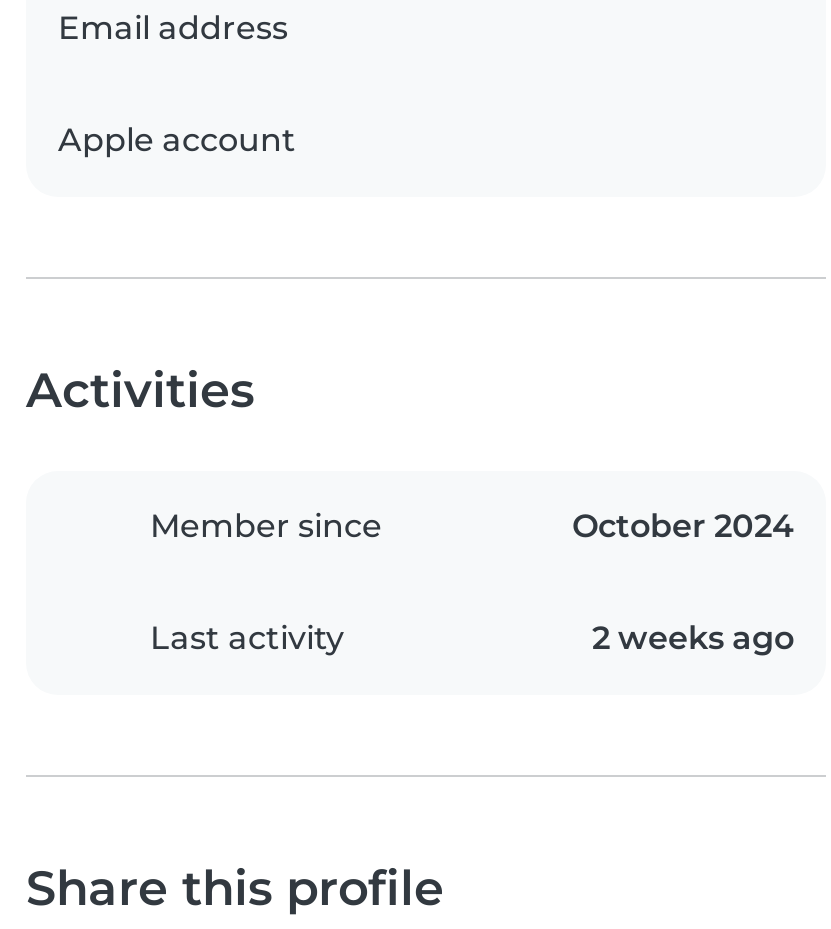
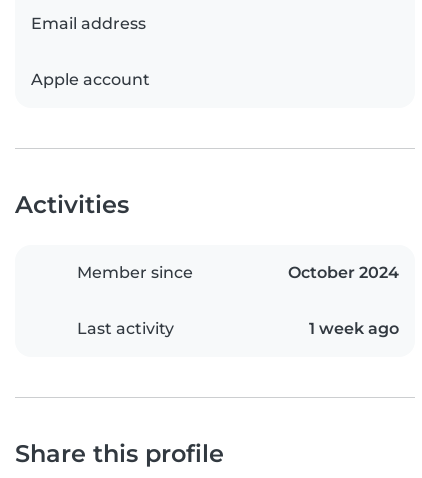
[592,619,794,657] 2 weeks ago -> [309,319,399,338] 1 week ago

